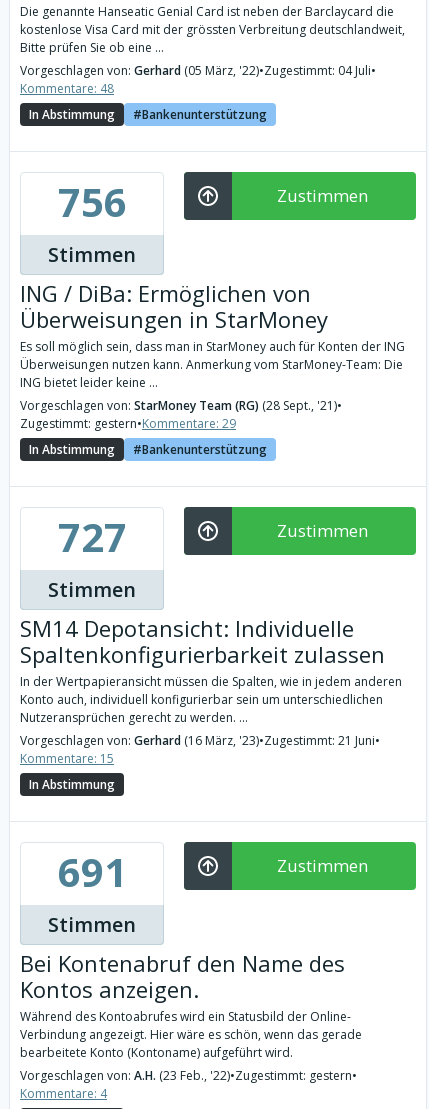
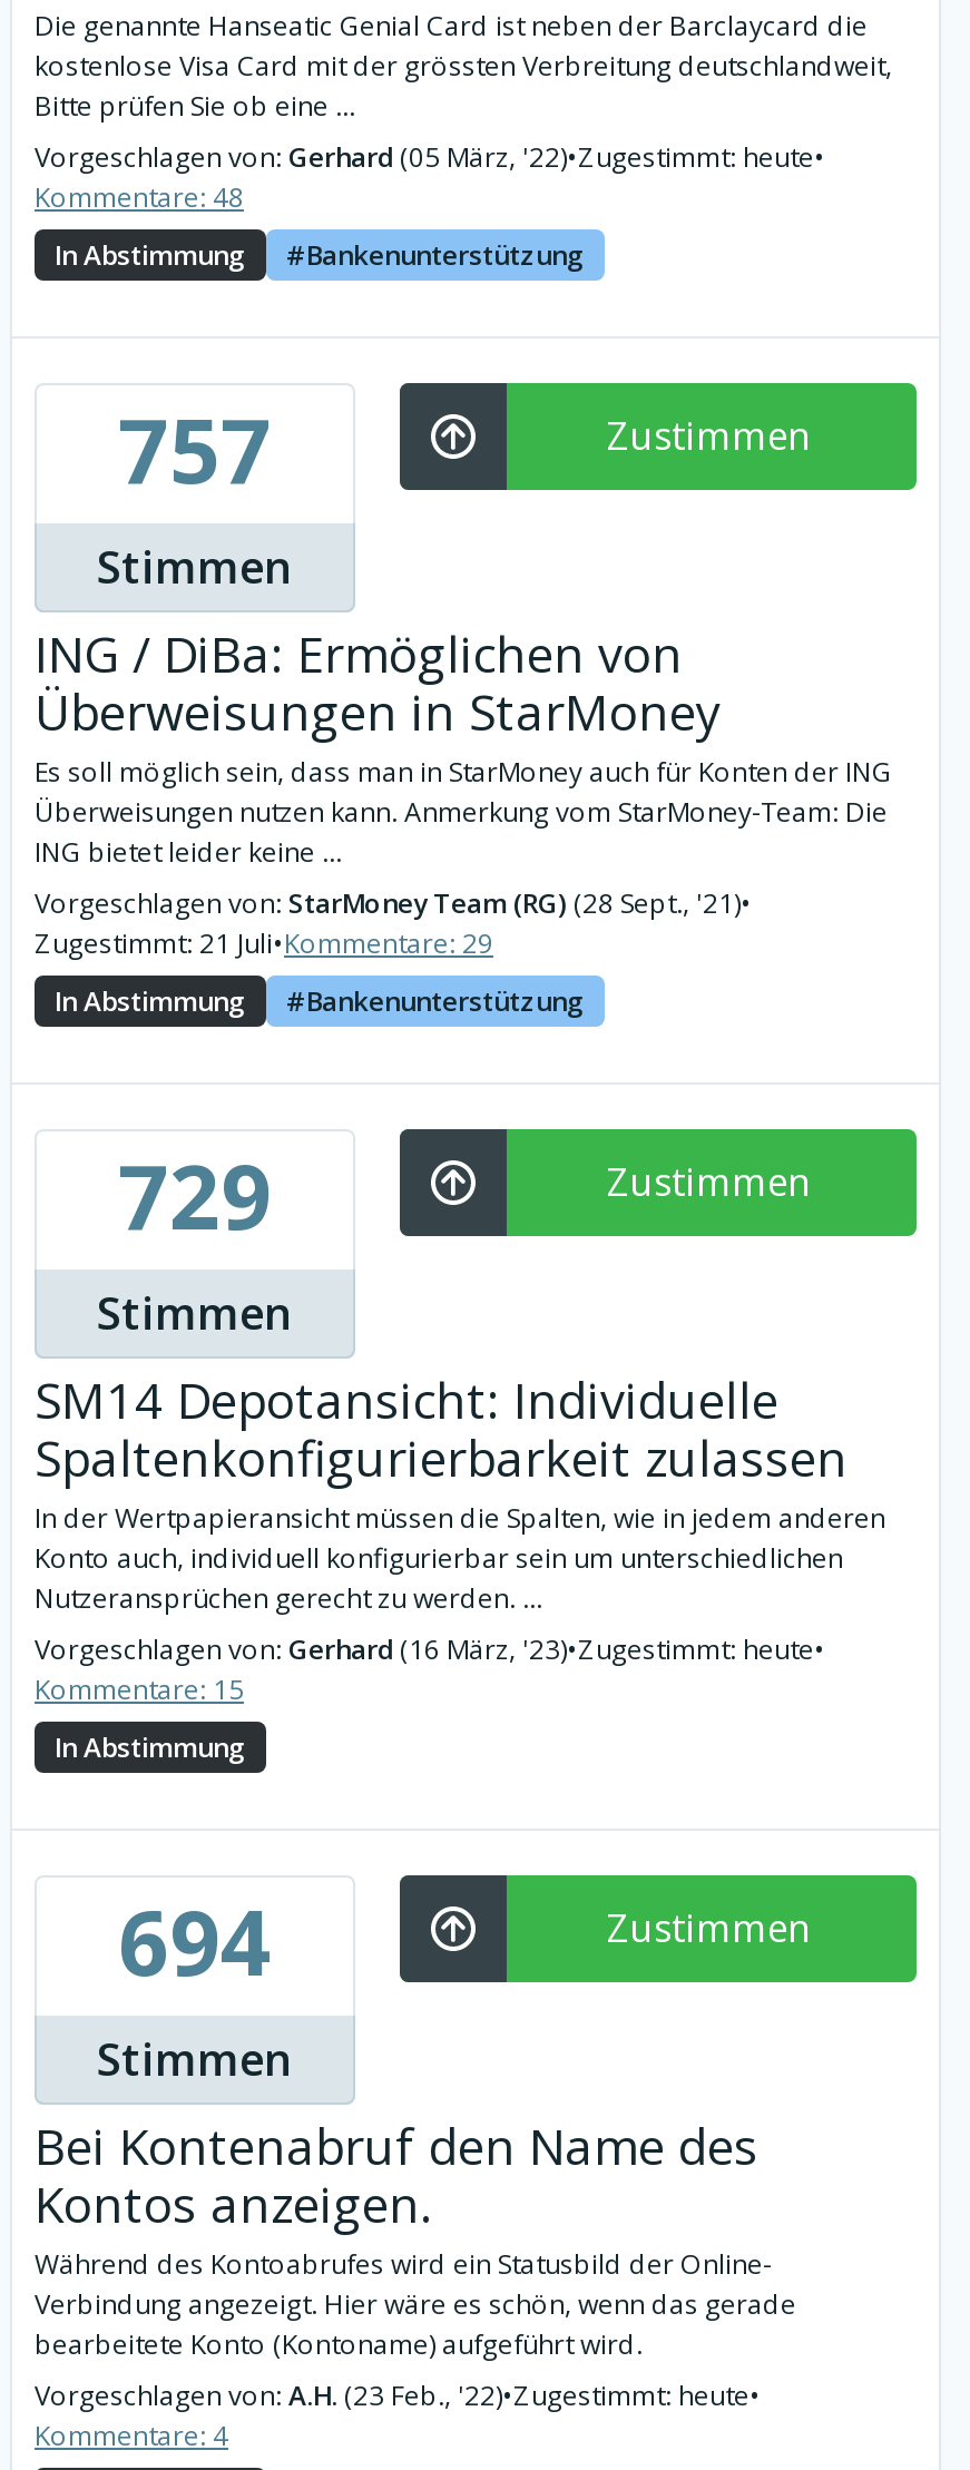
[20,62,376,79] Vorgeschlagen von: Gerhard (05 März, '22)•Zugestimmt: 04 Juli• -> [35,138,825,176] Vorgeschlagen von: Gerhard (05 März, '22)•Zugestimmt: heute•
[57,174,126,229] 756 -> [118,388,272,510] 757
[20,415,236,432] Zugestimmt: gestern•Kommentare: 29 -> [35,924,493,962] Zugestimmt: 21 Juli•Kommentare: 29
[57,509,126,564] 727 -> [118,1134,272,1256] 729
[20,732,380,749] Vorgeschlagen von: Gerhard (16 März, '23)•Zugestimmt: 21 Juni• -> [35,1630,825,1668] Vorgeschlagen von: Gerhard (16 März, '23)•Zugestimmt: heute•
[57,844,126,899] 691 -> [118,1880,272,2002] 694
[20,1067,357,1084] Vorgeschlagen von: A.H. (23 Feb., '22)•Zugestimmt: gestern• -> [35,2376,761,2414] Vorgeschlagen von: A.H. (23 Feb., '22)•Zugestimmt: heute•

